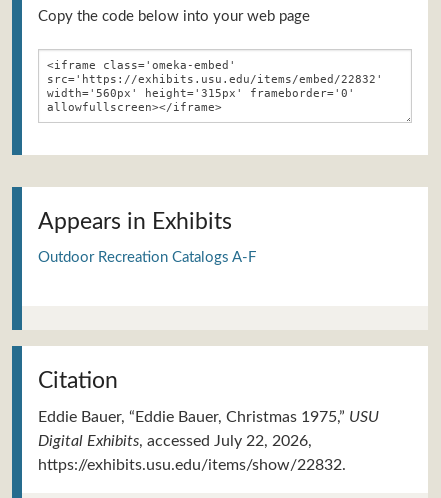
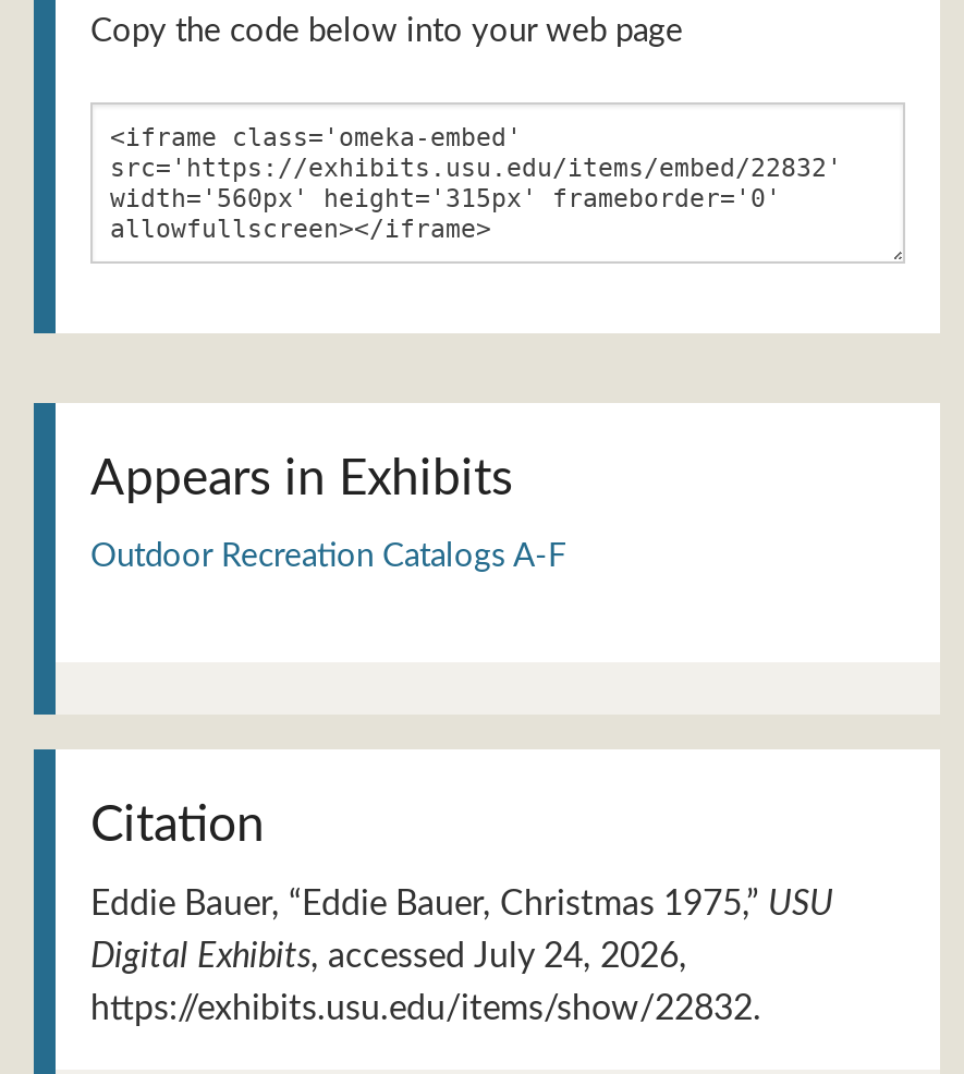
[38,433,312,449] Digital Exhibits, accessed July 22, 2026, -> [90,940,687,974] Digital Exhibits, accessed July 24, 2026,

